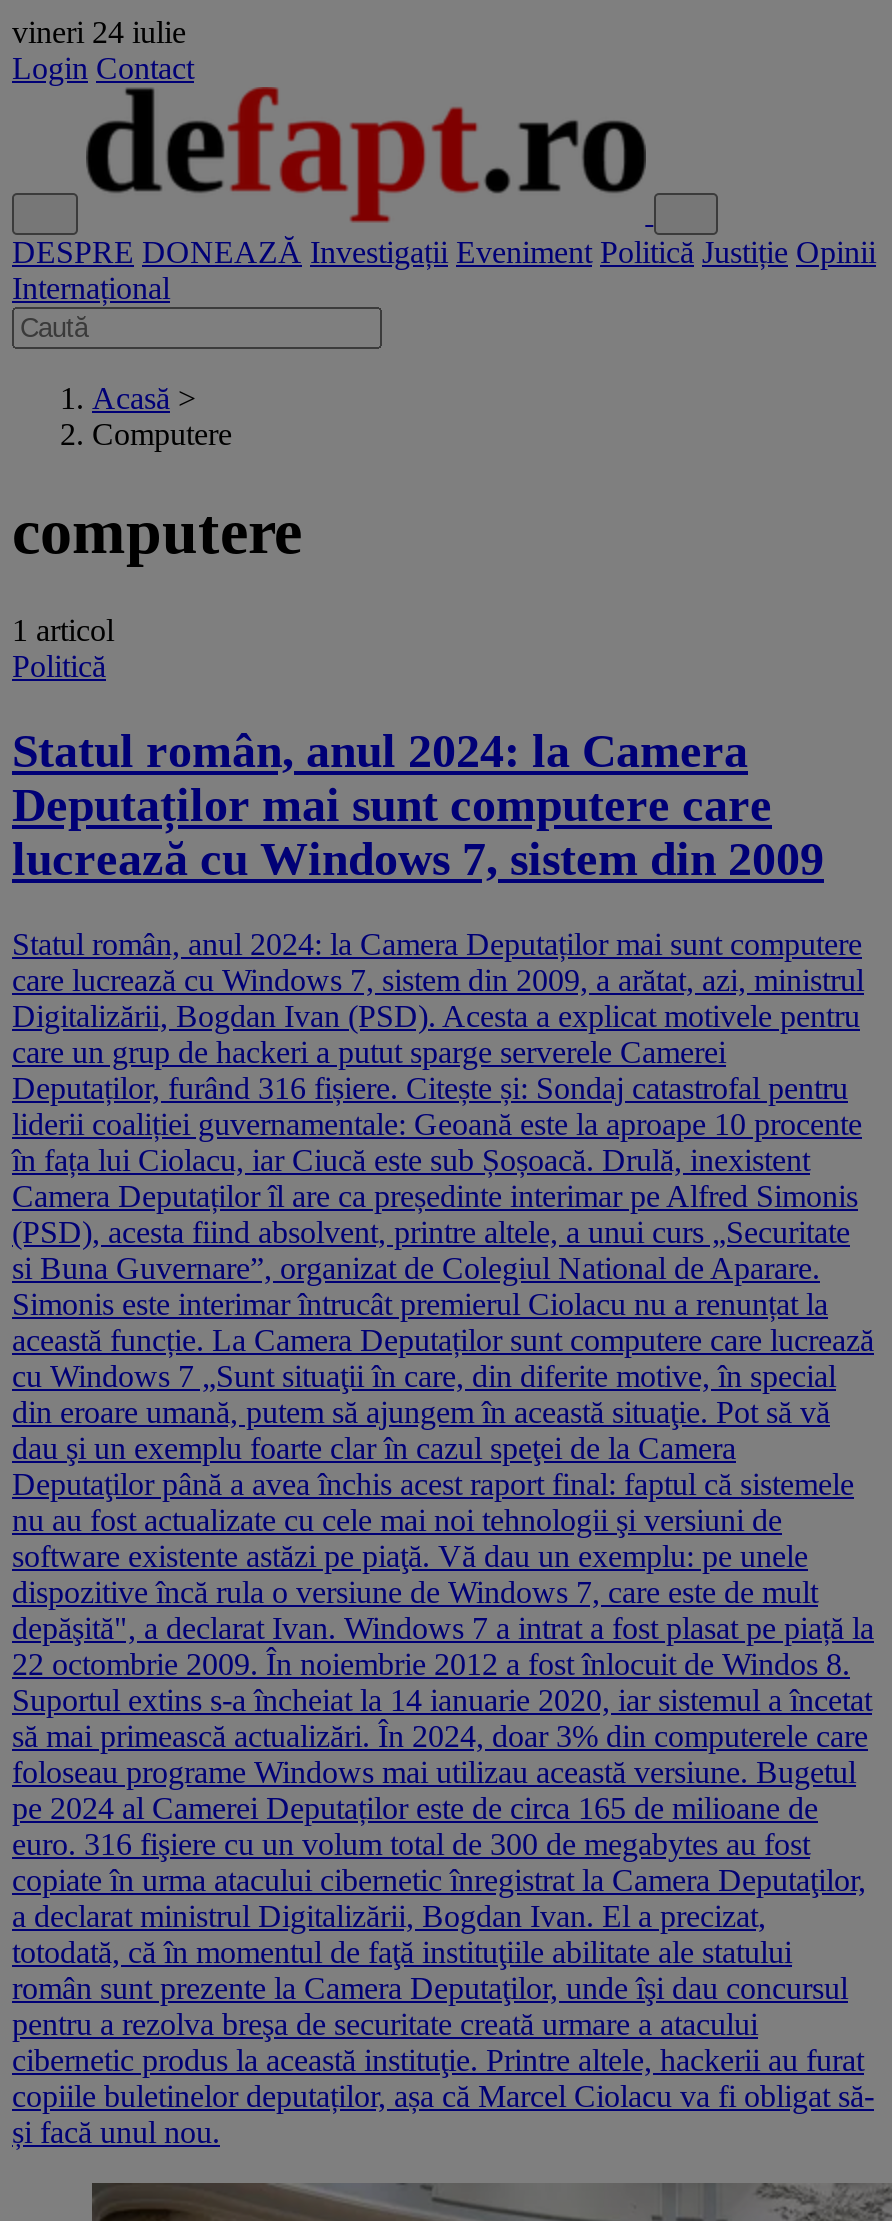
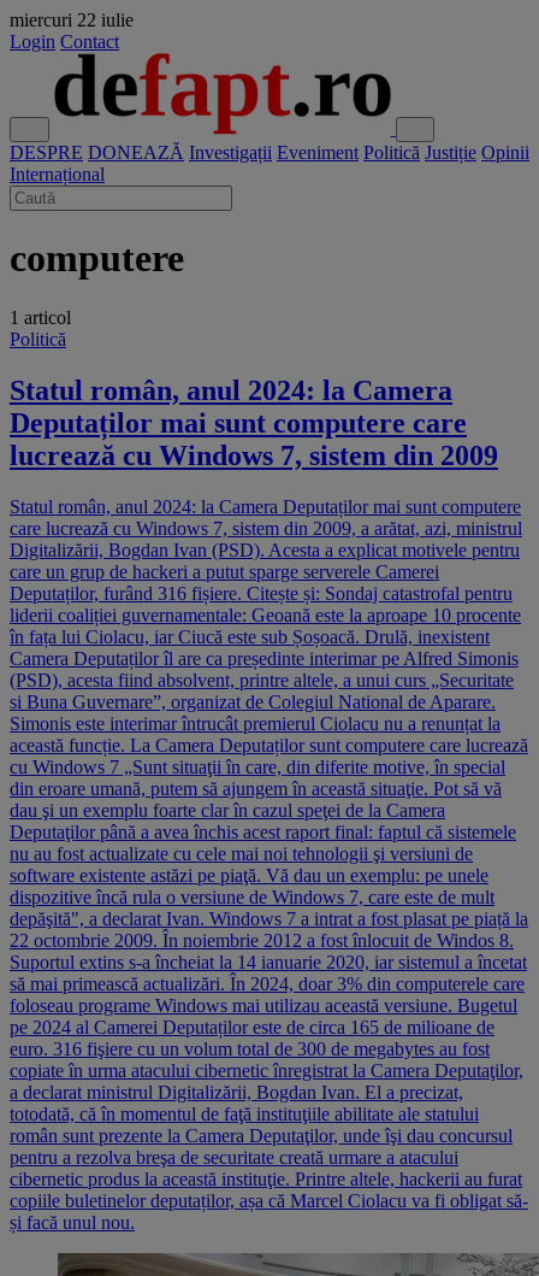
[12,15,186,49] vineri 24 iulie -> [10,10,134,30] miercuri 22 iulie
[92,381,232,451] Acasă > | Computere -> none

